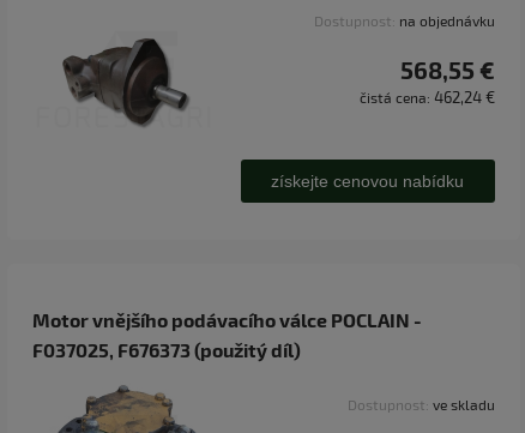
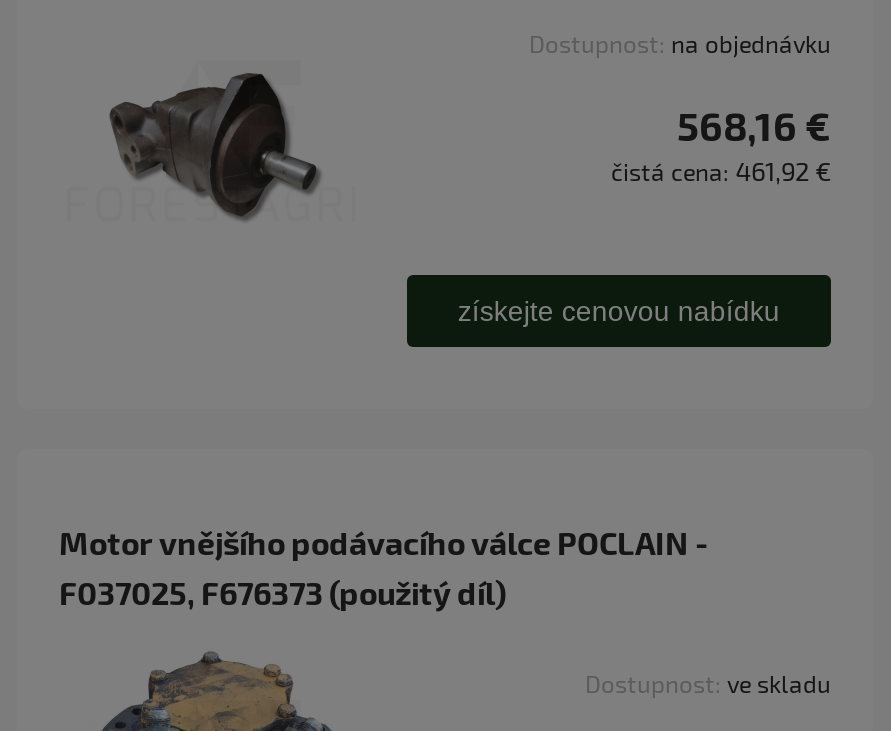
[400,55,495,84] 568,55 € -> [677,100,831,148] 568,16 €
[360,87,495,106] čistá cena: 462,24 € -> [611,154,831,186] čistá cena: 461,92 €

